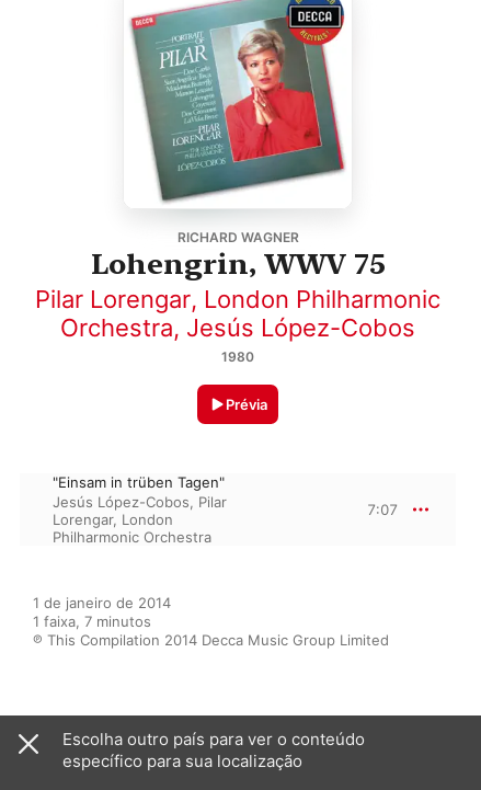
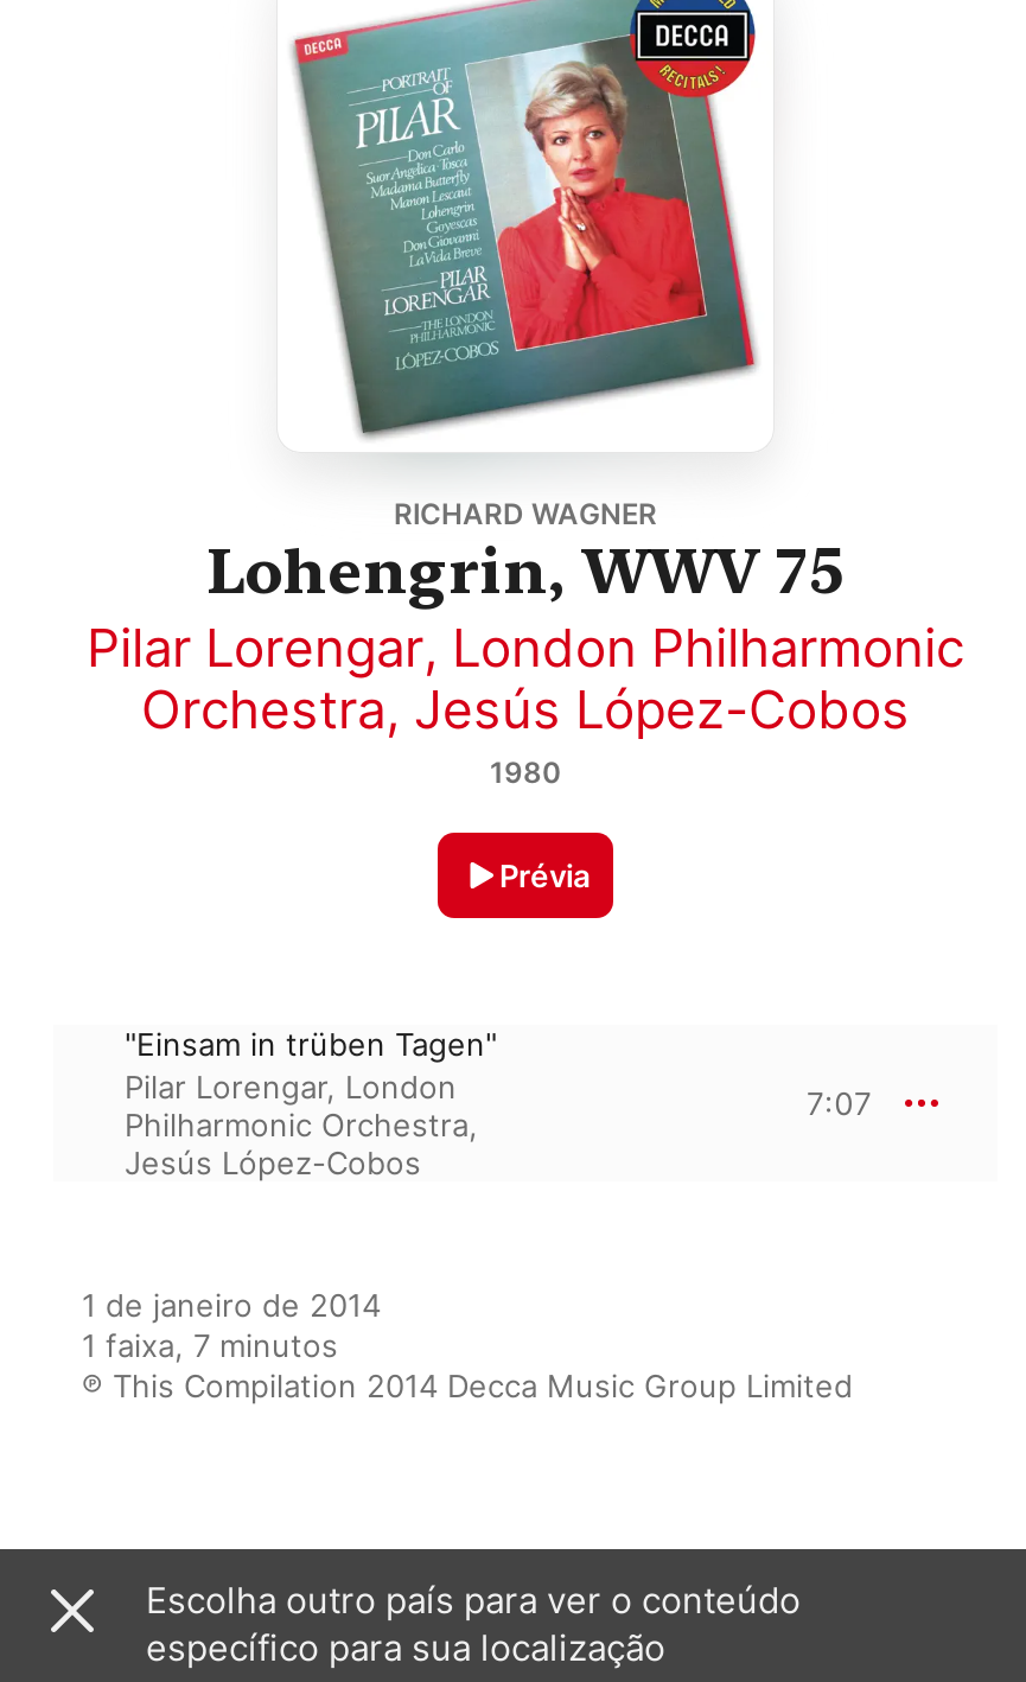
[53,493,227,546] Jesús López-Cobos, Pilar | Lorengar, London | Philharmonic Orchestra -> [125,1068,478,1181] Pilar Lorengar, London | Philharmonic Orchestra, | Jesús López-Cobos

